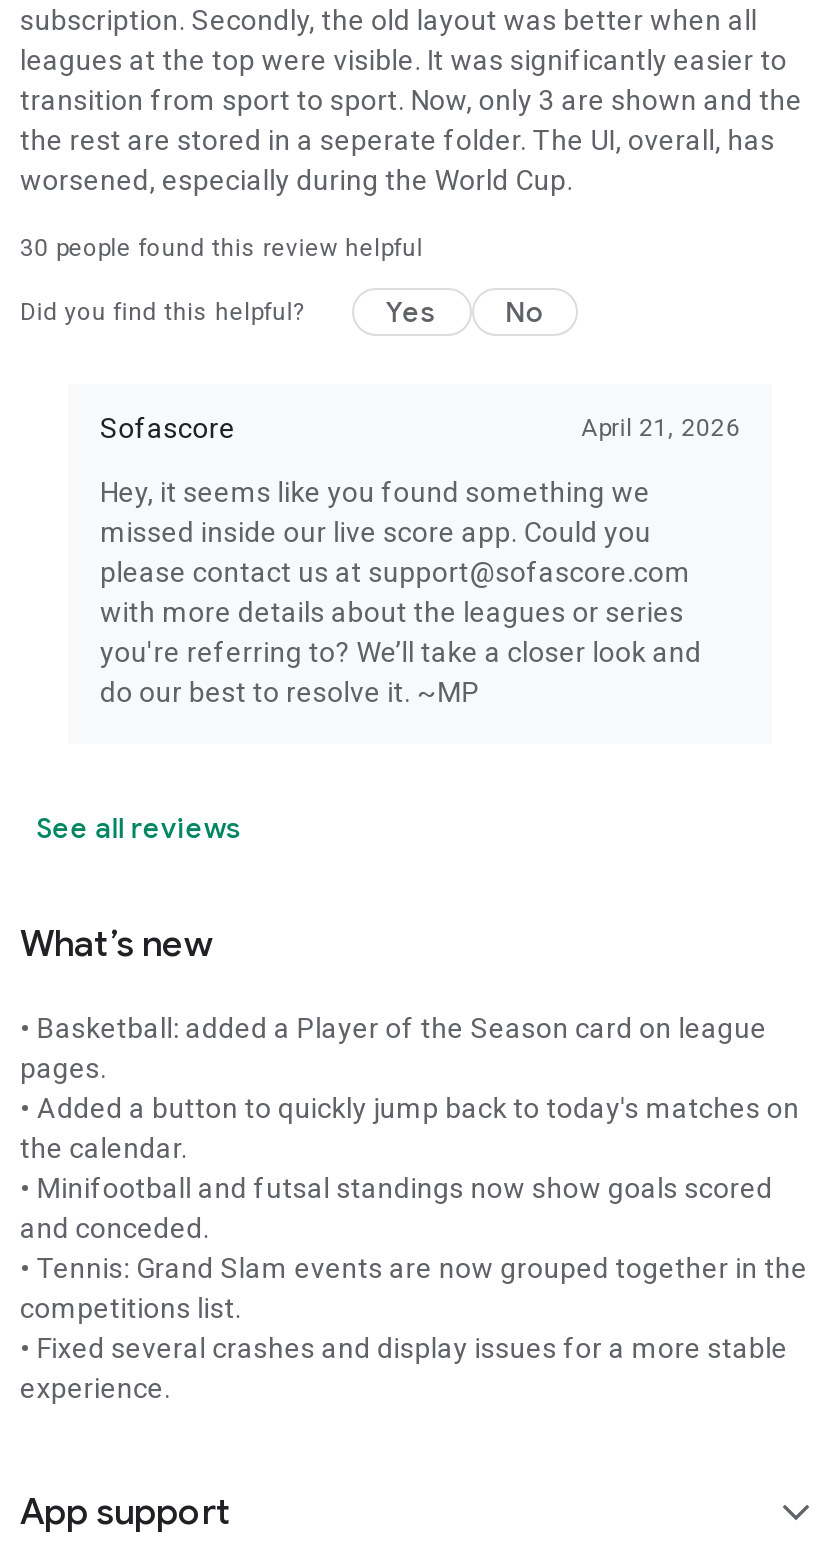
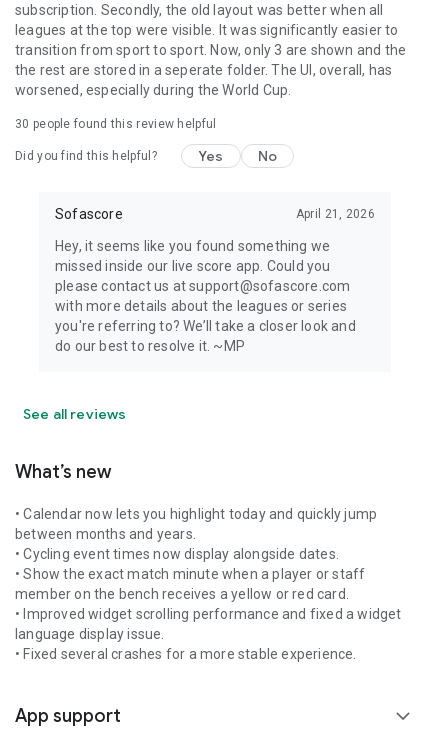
[20,1012,808,1404] • Basketball: added a Player of the Season card on league | pages. | • Added a button to quickly jump back to today's matches on | the calendar. | • Minifootball and futsal standings now show goals scored | and conceded. | • Tennis: Grand Slam events are now grouped together in the | competitions list. | • Fixed several crashes and display issues for a more stable | experience. -> [15,506,402,662] • Calendar now lets you highlight today and quickly jump | between months and years. | • Cycling event times now display alongside dates. | • Show the exact match minute when a player or staff | member on the bench receives a yellow or red card. | • Improved widget scrolling performance and fixed a widget | language display issue. | • Fixed several crashes for a more stable experience.

